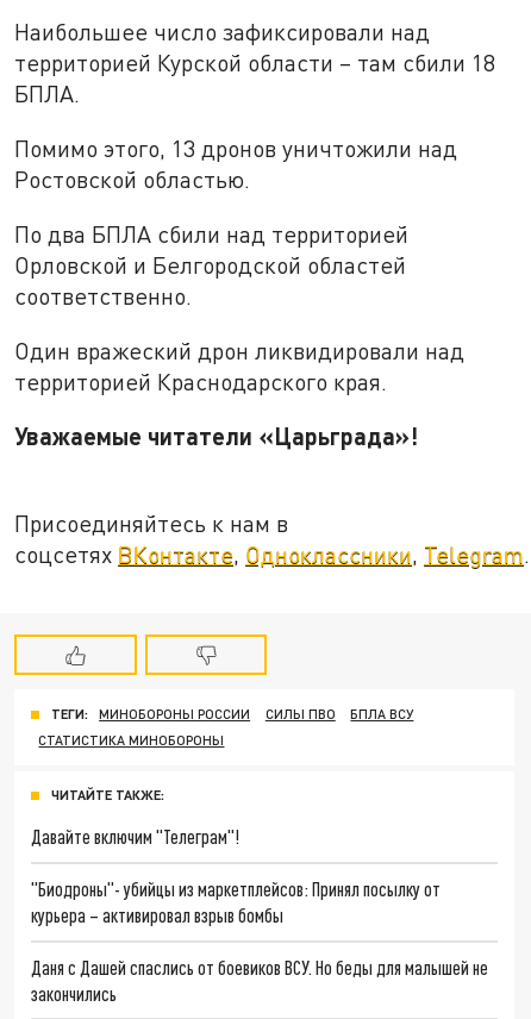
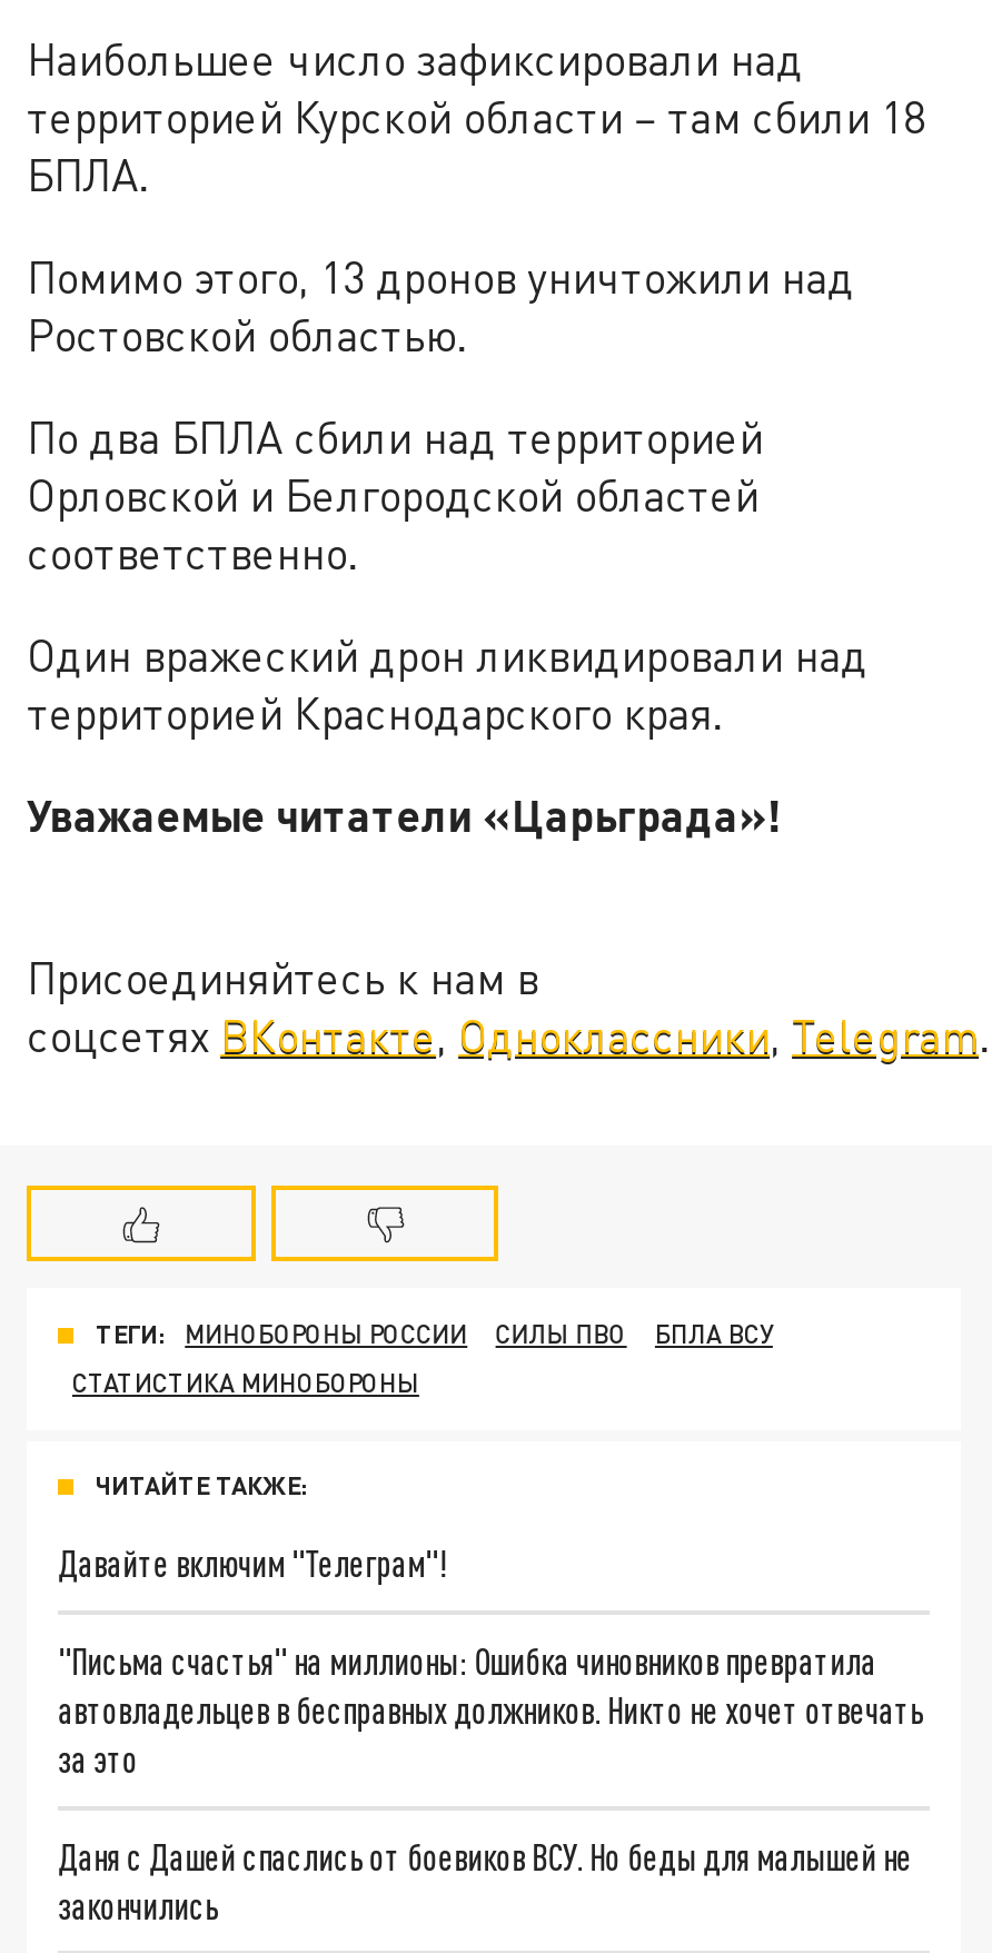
[31,877,441,926] "Биодроны"- убийцы из маркетплейсов: Принял посылку от | курьера – активировал взрыв бомбы -> [58,1639,923,1779] "Письма счастья" на миллионы: Ошибка чиновников превратила | автовладельцев в бесправных должников. Никто не хочет отвечать | за это

